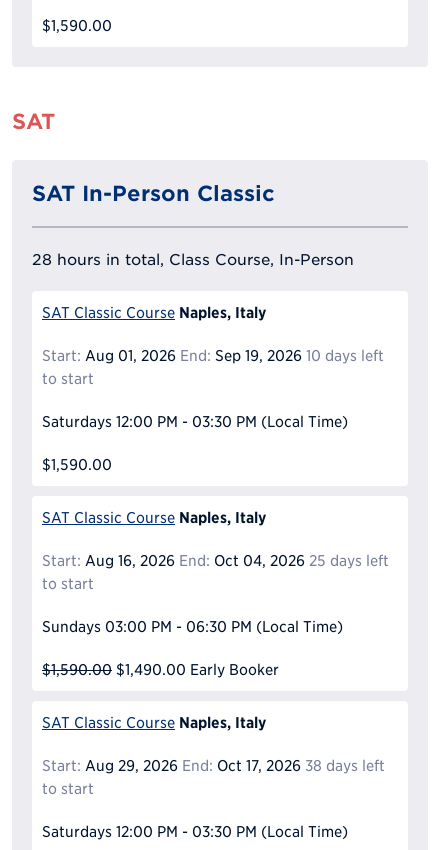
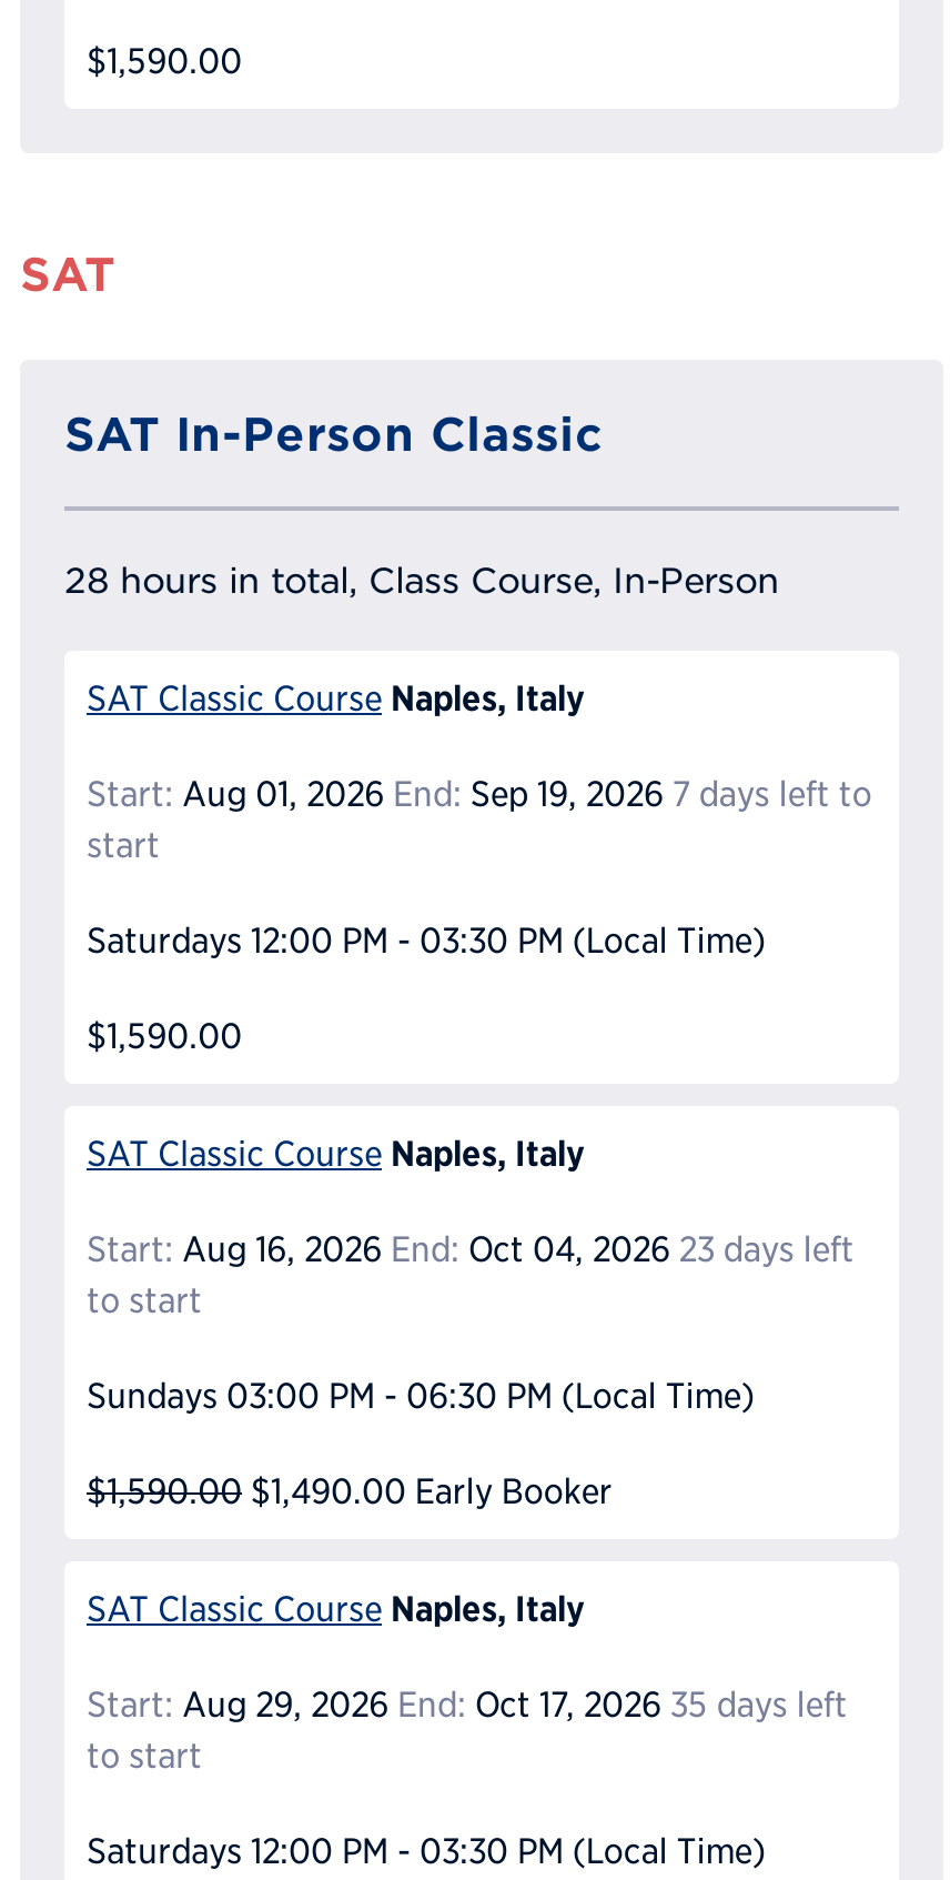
[42,347,384,387] Start: Aug 01, 2026 End: Sep 19, 2026 10 days left | to start -> [87,775,872,864] Start: Aug 01, 2026 End: Sep 19, 2026 7 days left to | start
[42,552,389,569] Start: Aug 16, 2026 End: Oct 04, 2026 25 days left -> [87,1230,854,1268] Start: Aug 16, 2026 End: Oct 04, 2026 23 days left
[42,757,385,774] Start: Aug 29, 2026 End: Oct 17, 2026 38 days left -> [87,1685,847,1723] Start: Aug 29, 2026 End: Oct 17, 2026 35 days left

